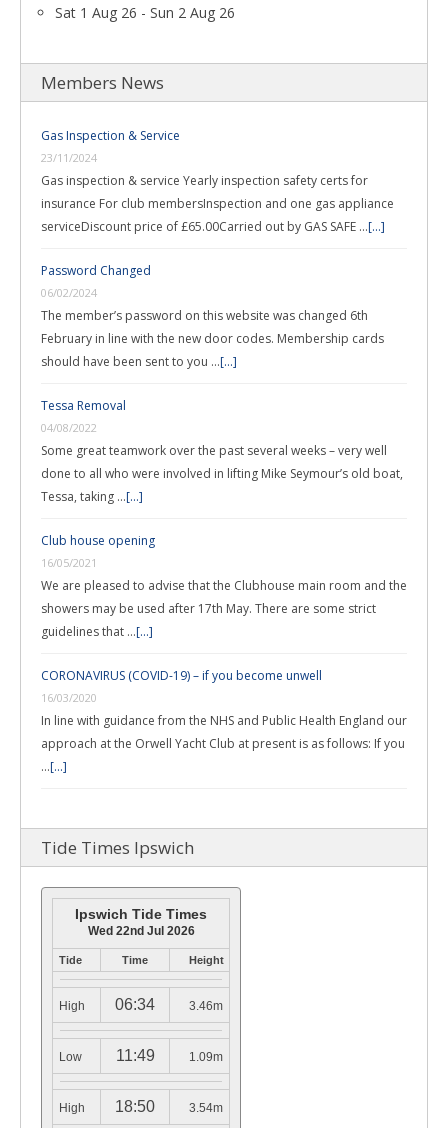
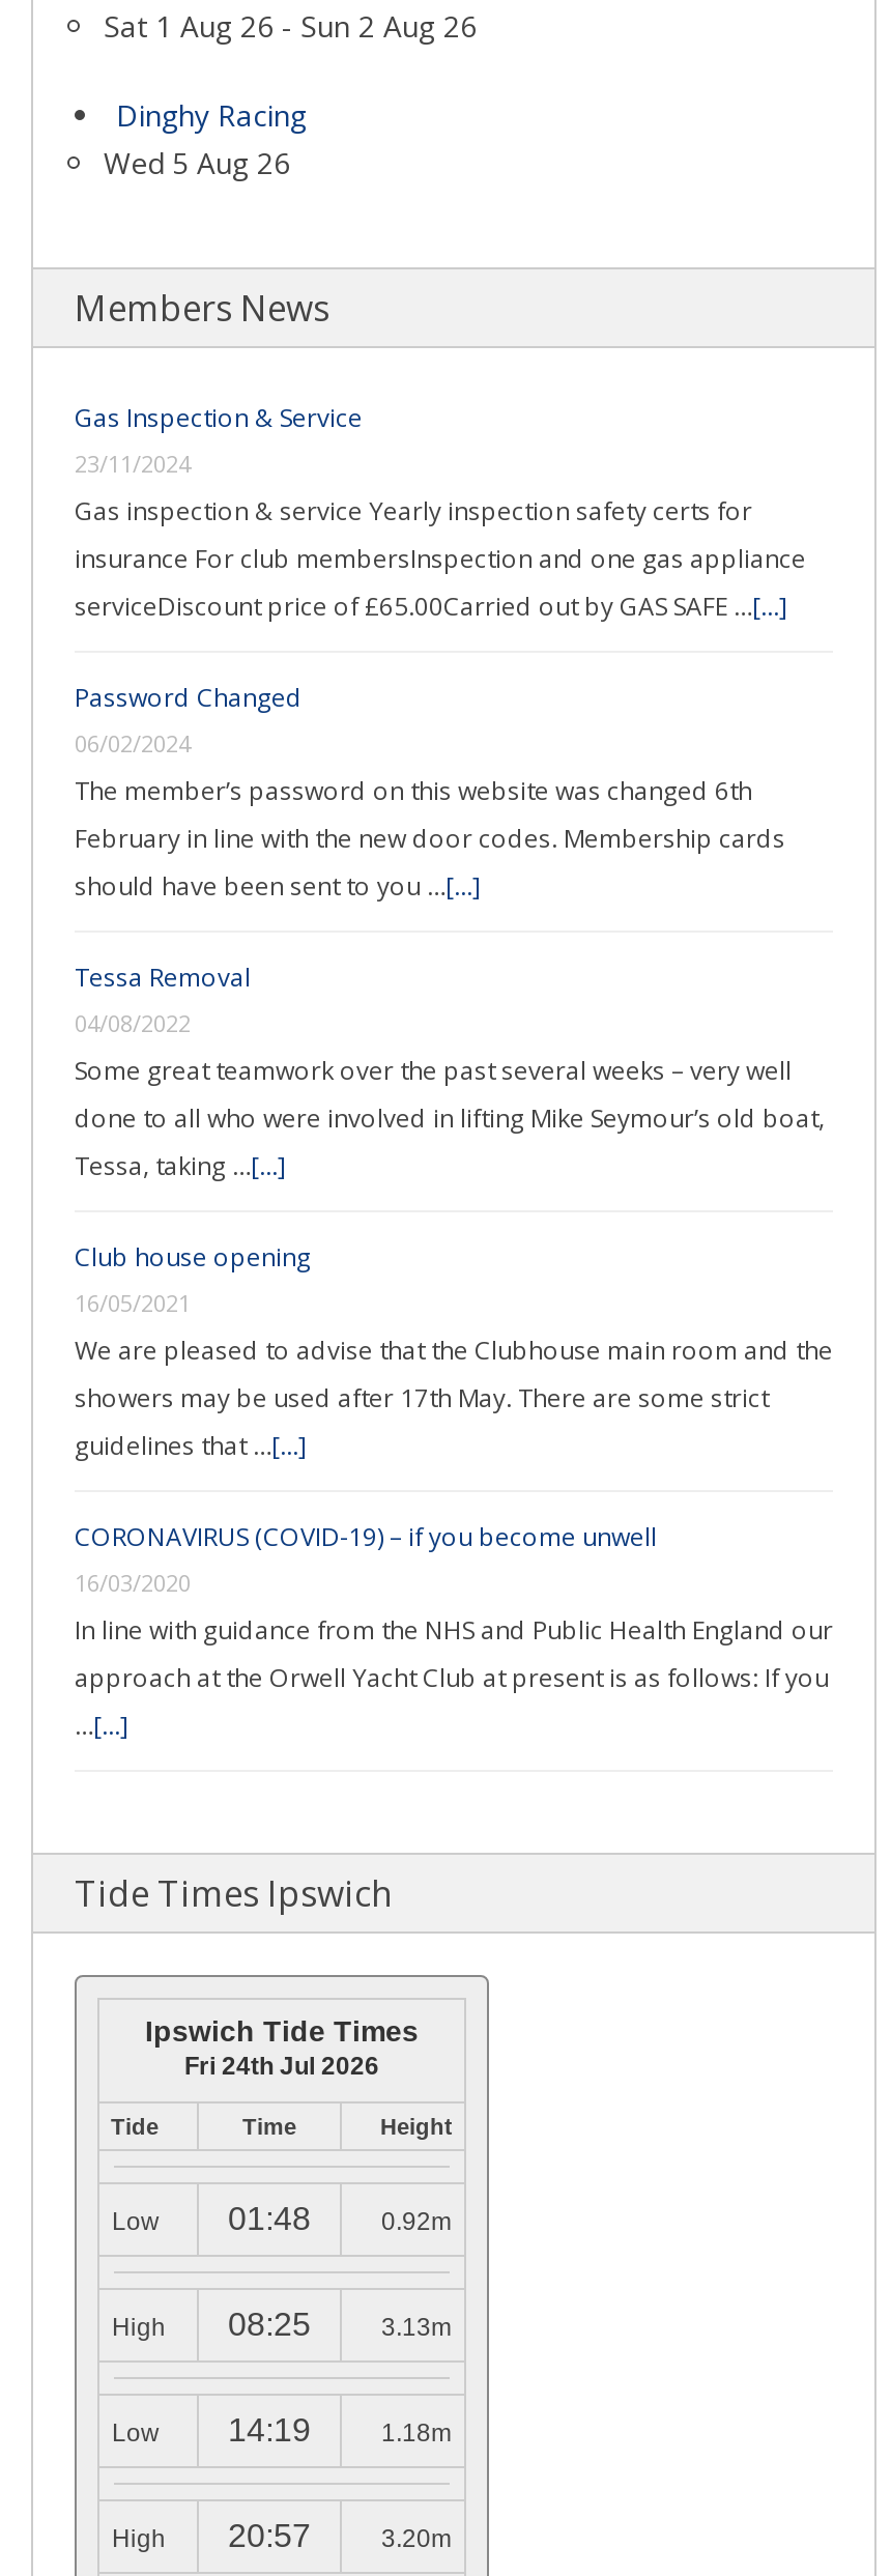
none -> [104,95,307,182] Dinghy Racing | Wed 5 Aug 26
[87,924,194,938] Wed 22nd Jul 2026 -> [184,2052,379,2081] Fri 24th Jul 2026
none -> [112,2201,452,2236] Low | 01:48 | 0.92m
[115,996,223,1013] 06:34 | 3.46m -> [228,2307,452,2342] 08:25 | 3.13m
[115,1047,223,1064] 11:49 | 1.09m -> [228,2412,452,2448] 14:19 | 1.18m
[115,1098,223,1115] 18:50 | 3.54m -> [228,2518,452,2553] 20:57 | 3.20m

